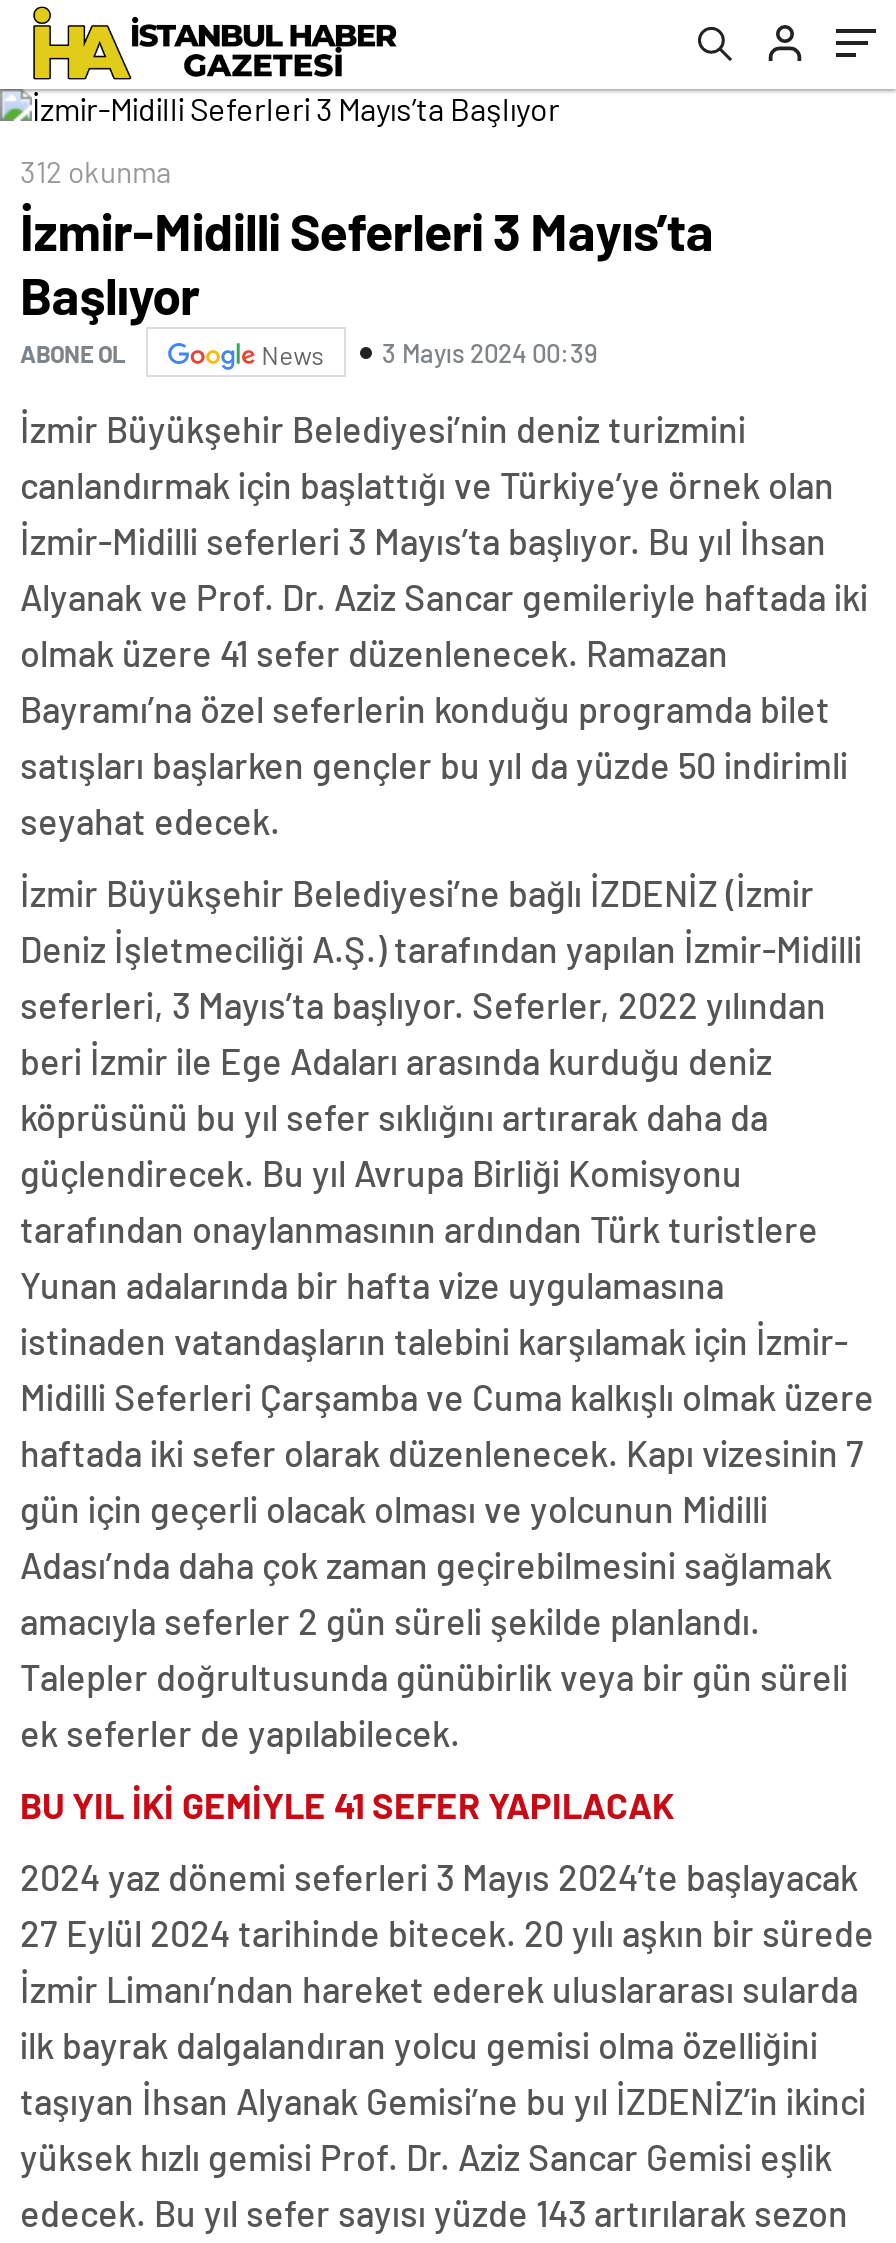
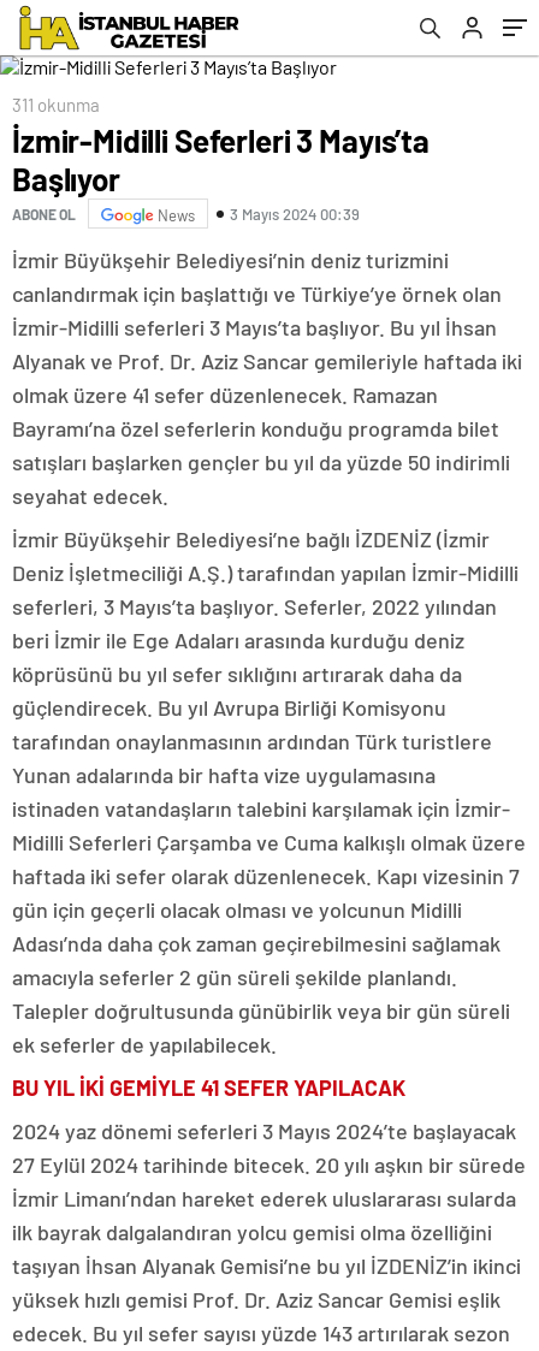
[20,153,172,189] 312 okunma -> [12,94,100,115] 311 okunma

